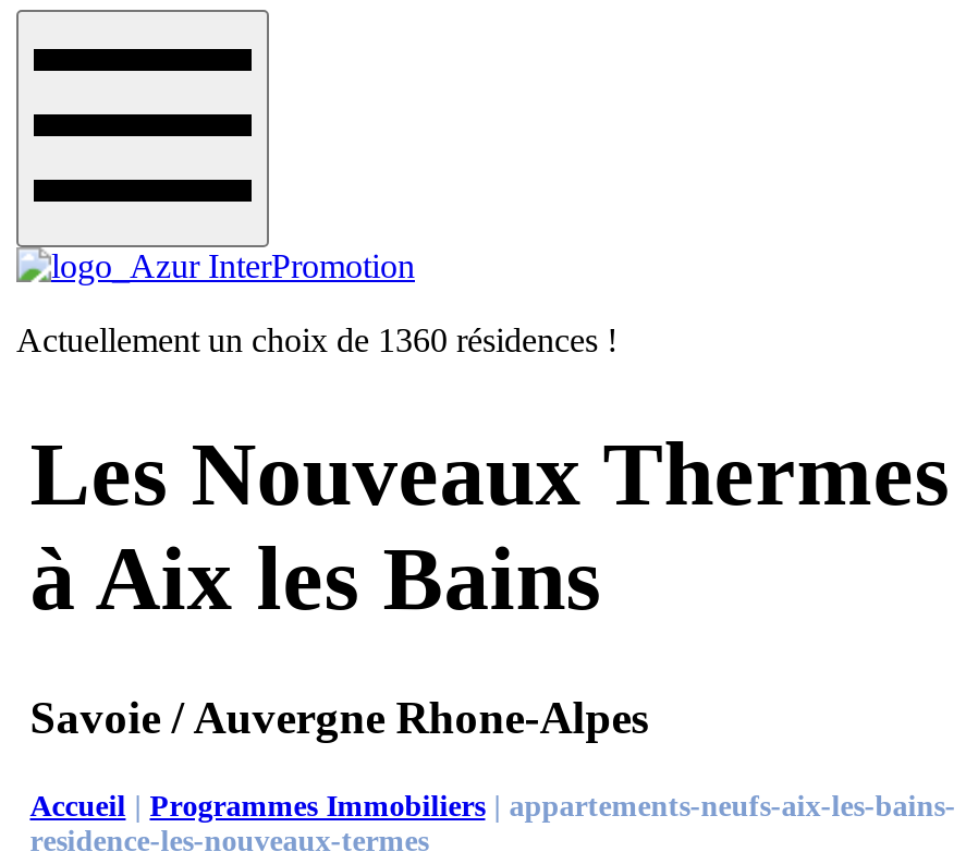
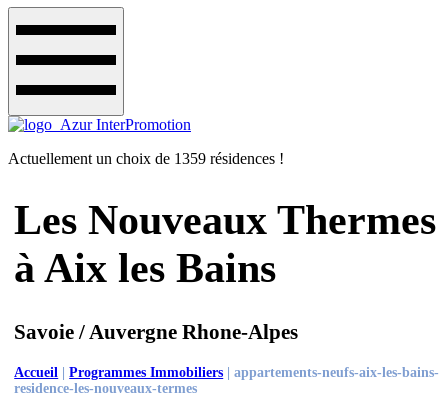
[16,321,617,358] Actuellement un choix de 1360 résidences ! -> [8,150,284,167] Actuellement un choix de 1359 résidences !

